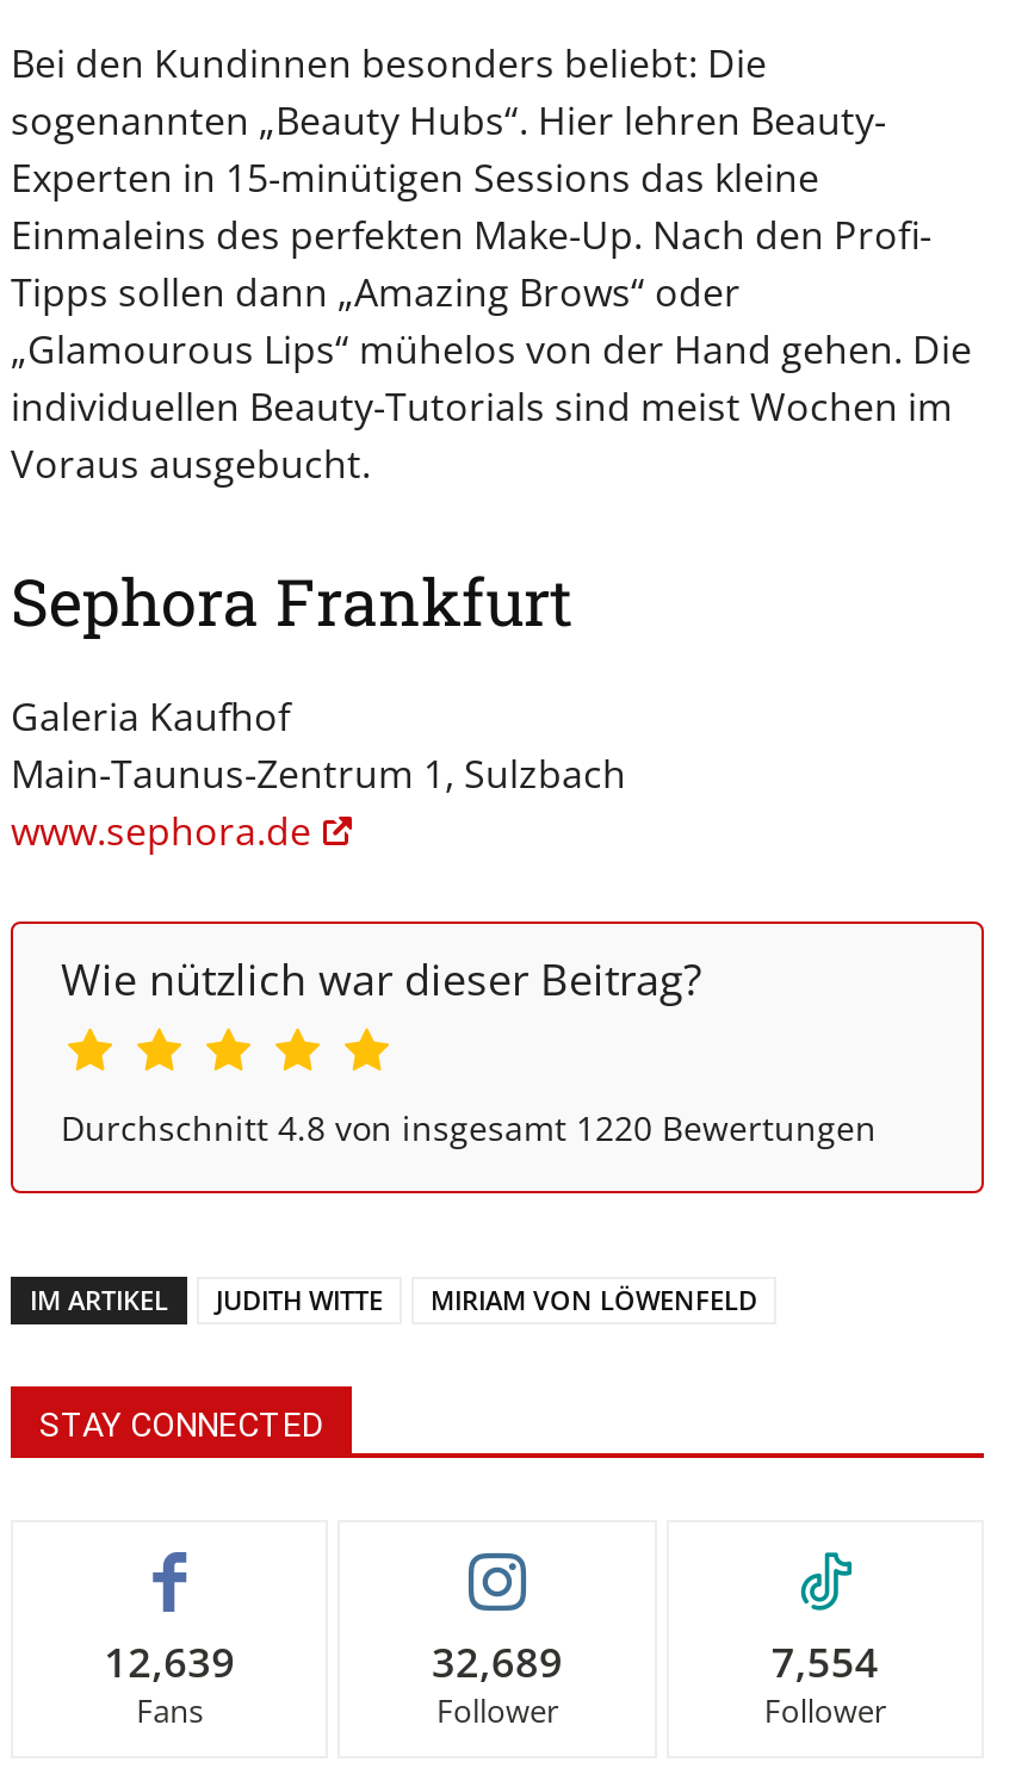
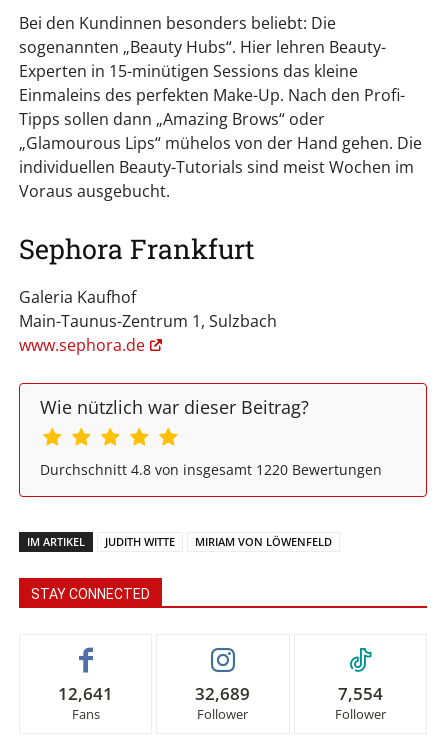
[104,1635,235,1690] 12,639 -> [58,682,113,705] 12,641

